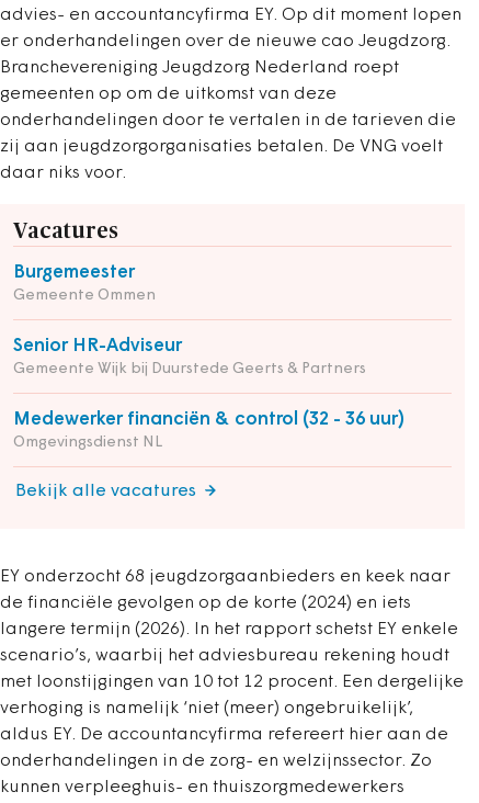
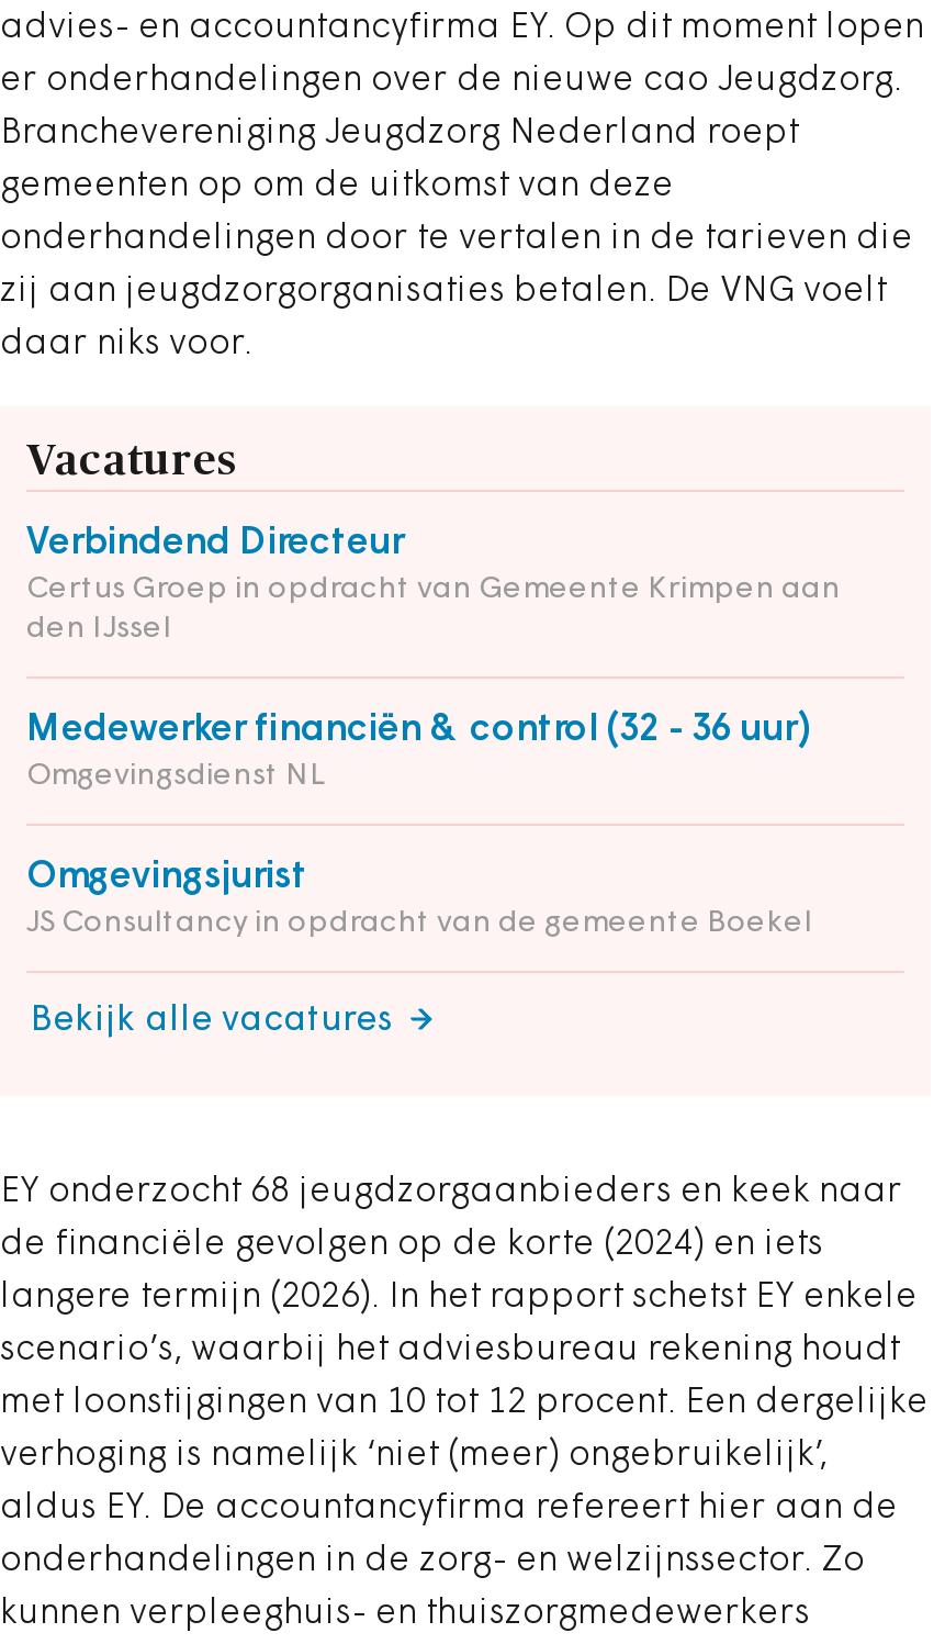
[13,263,366,377] Burgemeester | Gemeente Ommen | Senior HR-Adviseur | Gemeente Wijk bij Duurstede Geerts & Partners -> [26,524,841,645] Verbindend Directeur | Certus Groep in opdracht van Gemeente Krimpen aan | den IJssel
moved [13,410,404,450] -> [26,711,810,792]: Medewerker financiën & control (32 - 36 uur) | Omgevingsdienst NL
none -> [26,858,812,939] Omgevingsjurist | JS Consultancy in opdracht van de gemeente Boekel

